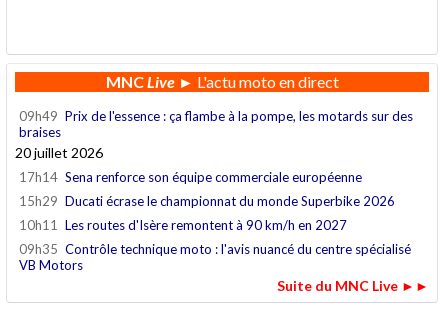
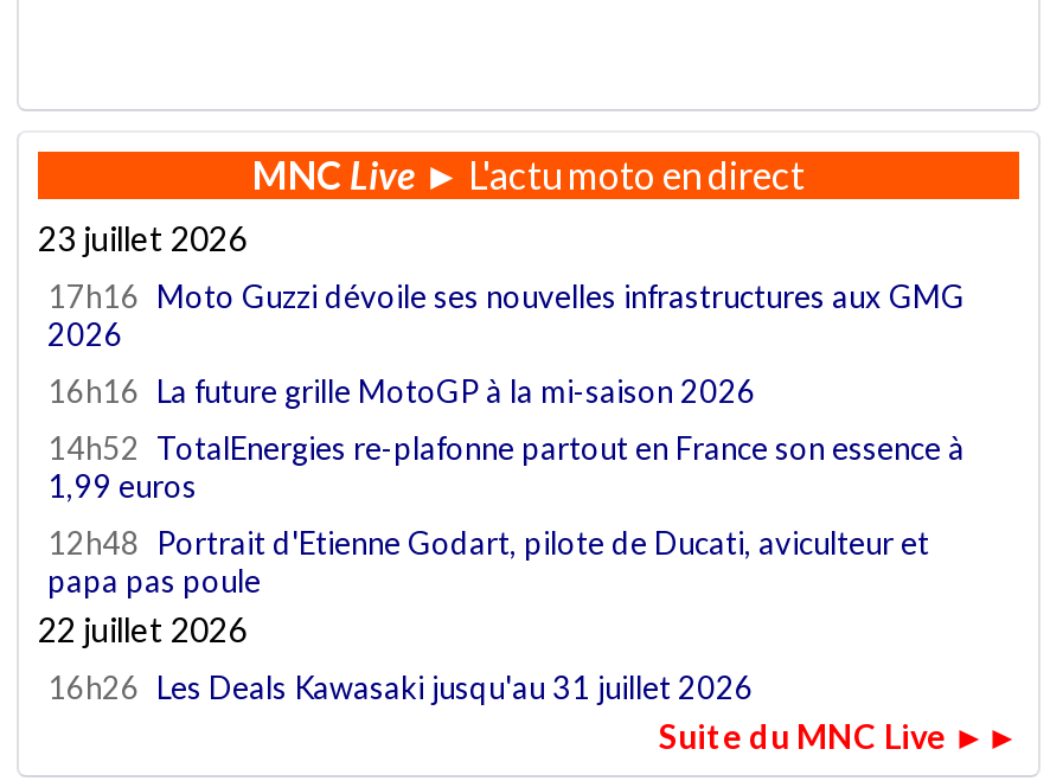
[15,108,413,273] 09h49 Prix de l'essence : ça flambe à la pompe, les motards sur des | braises | 20 juillet 2026 | 17h14 Sena renforce son équipe commerciale européenne | 15h29 Ducati écrase le championnat du monde Superbike 2026 | 10h11 Les routes d'Isère remontent à 90 km/h en 2027 | 09h35 Contrôle technique moto : l'avis nuancé du centre spécialisé | VB Motors -> [38,219,965,707] 23 juillet 2026 | 17h16 Moto Guzzi dévoile ses nouvelles infrastructures aux GMG | 2026 | 16h16 La future grille MotoGP à la mi-saison 2026 | 14h52 TotalEnergies re-plafonne partout en France son essence à | 1,99 euros | 12h48 Portrait d'Etienne Godart, pilote de Ducati, aviculteur et | papa pas poule | 22 juillet 2026 | 16h26 Les Deals Kawasaki jusqu'au 31 juillet 2026

